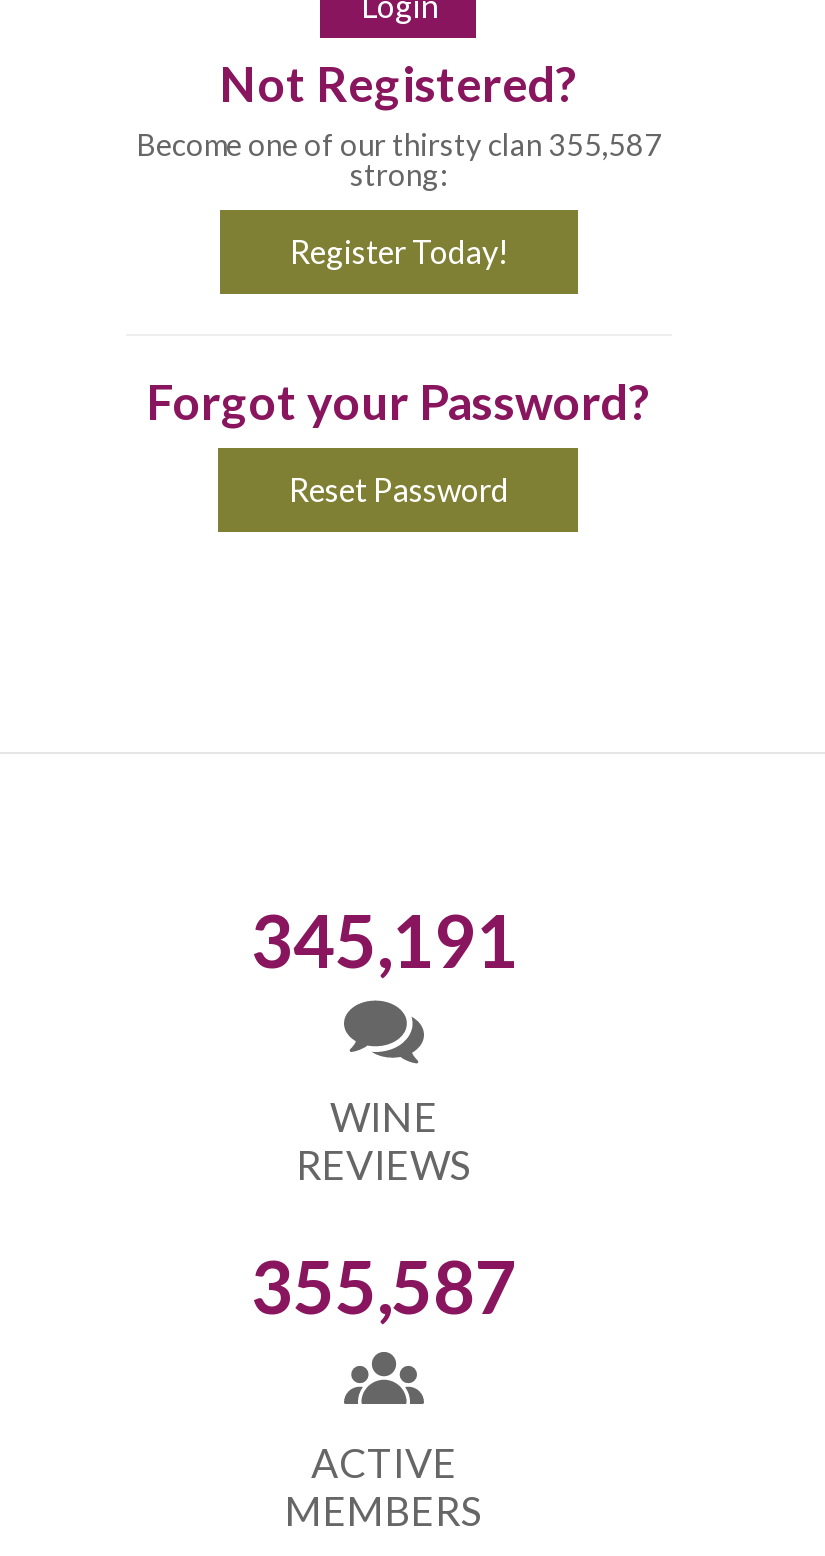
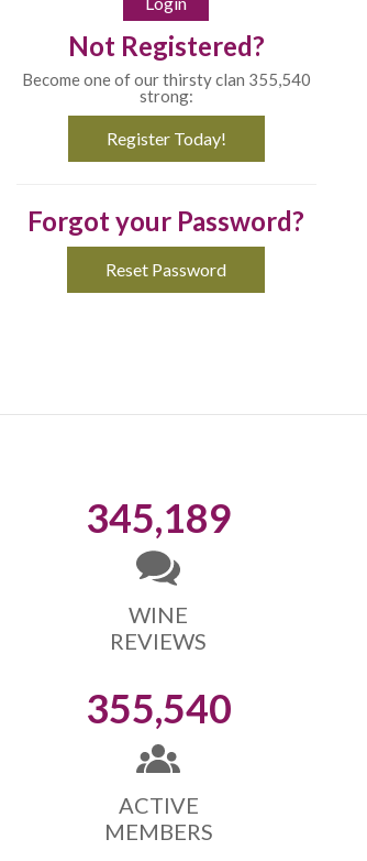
[136,126,662,162] Become one of our thirsty clan 355,587 -> [22,69,311,89] Become one of our thirsty clan 355,540
[251,896,517,984] 345,191 -> [85,493,231,542] 345,189
[251,1242,517,1330] 355,587 -> [85,684,231,732] 355,540

